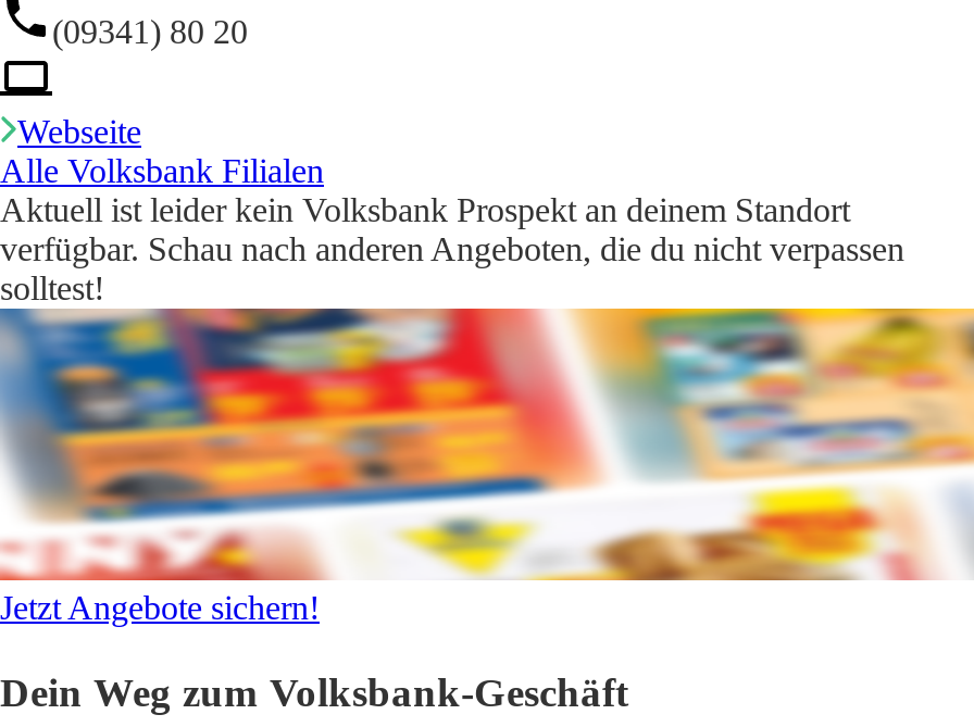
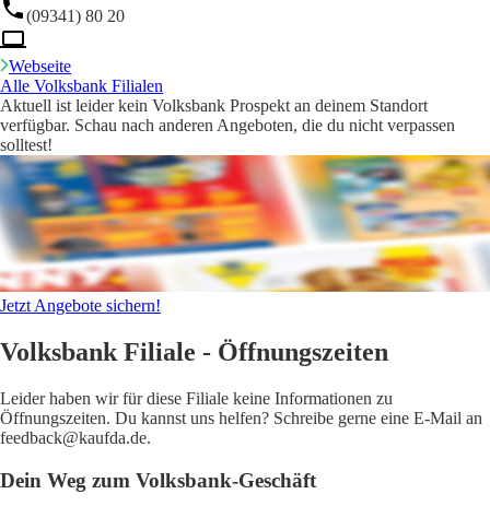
none -> [0,338,482,447] Volksbank Filiale - Öffnungszeiten | Leider haben wir für diese Filiale keine Informationen zu | Öffnungszeiten. Du kannst uns helfen? Schreibe gerne eine E-Mail an | feedback@kaufda.de.

